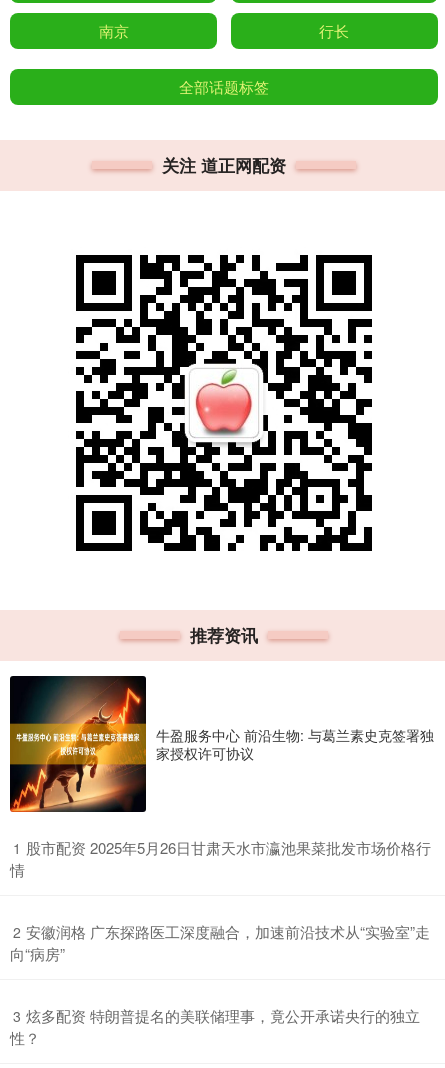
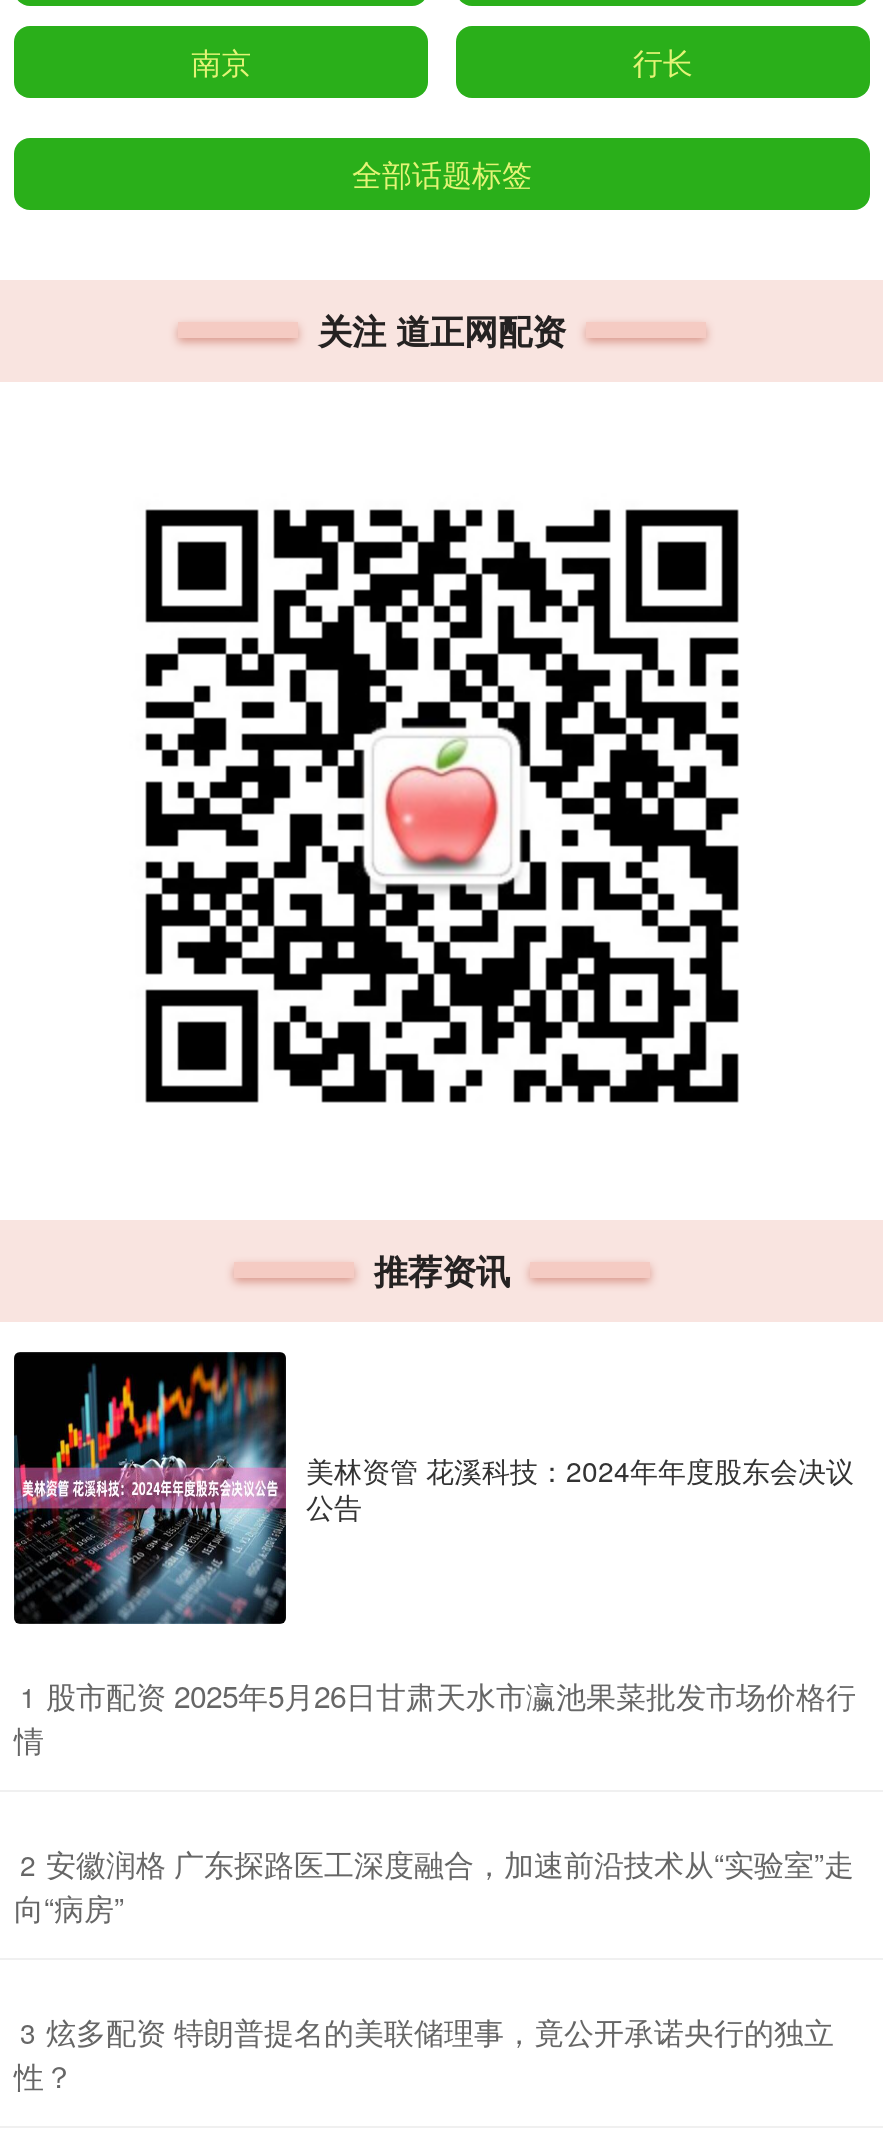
[9,677,434,813] [image] | 牛盈服务中心 前沿生物: 与葛兰素史克签署独 | 家授权许可协议 -> [12,1354,854,1626] [image] | 美林资管 花溪科技：2024年年度股东会决议 | 公告

